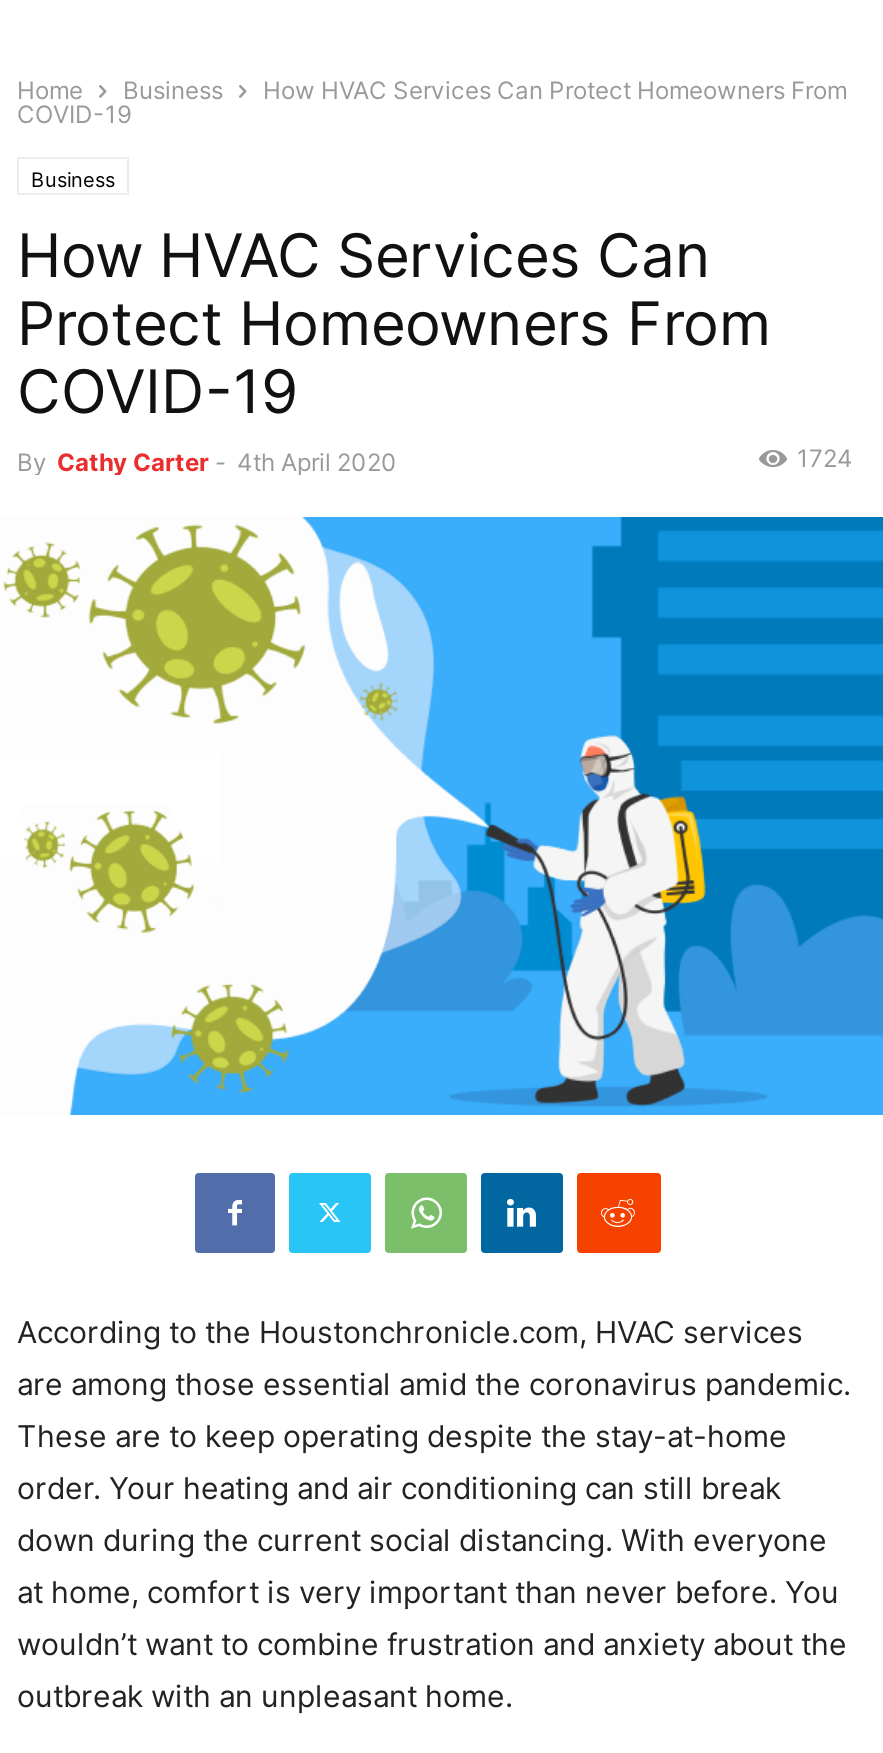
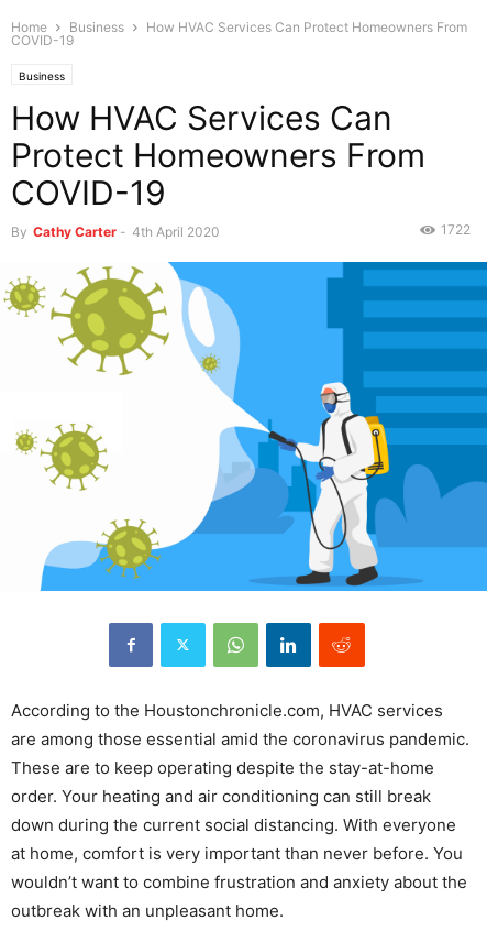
[797,443,853,473] 1724 -> [441,221,471,238] 1722

